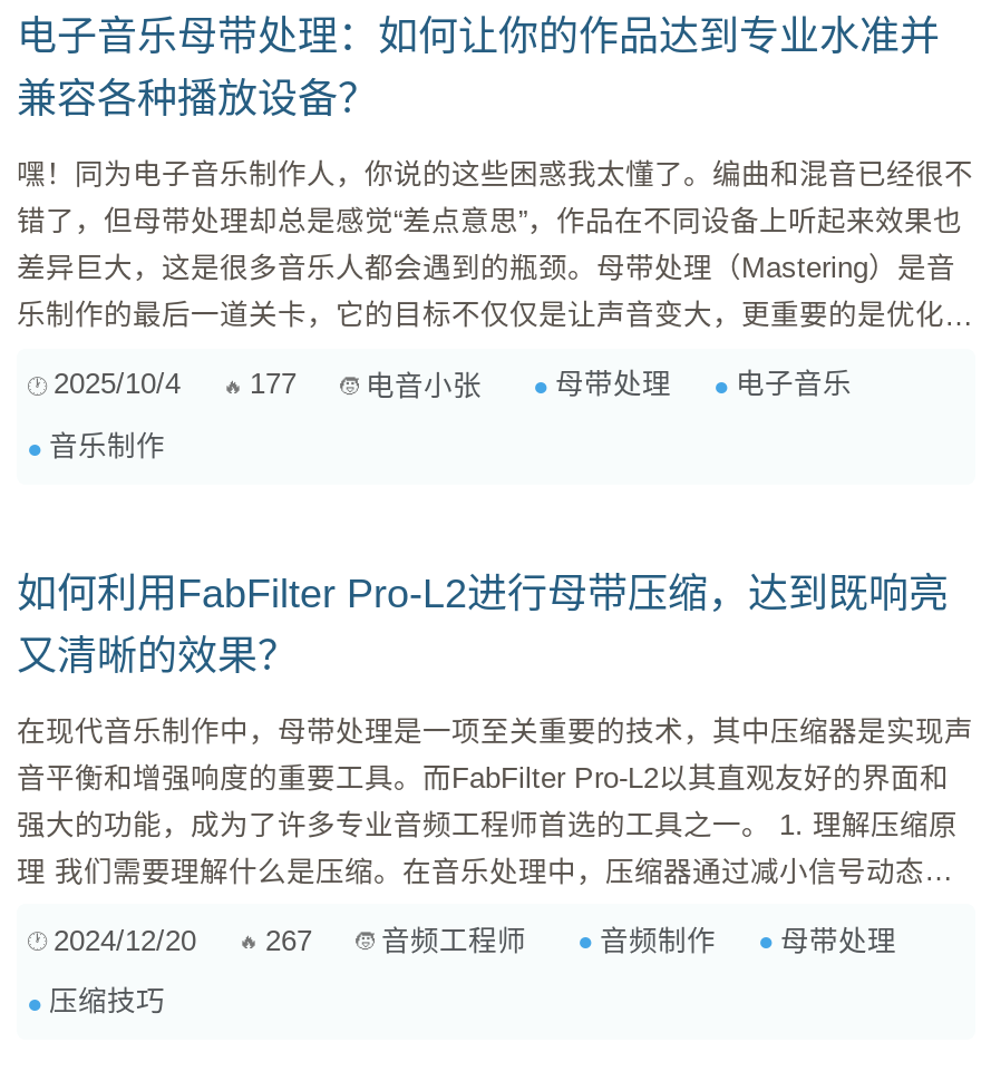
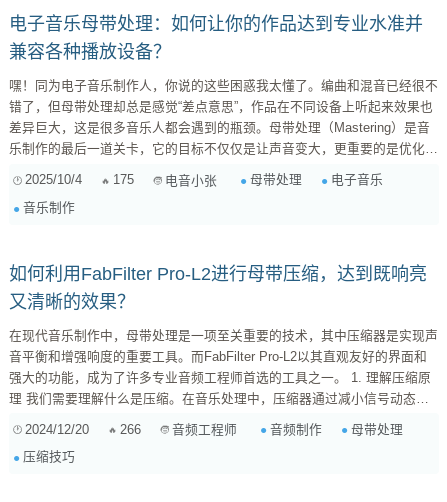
[250,367,297,401] 177 -> [113,172,134,187] 175
[265,923,312,956] 267 -> [120,421,141,436] 266

